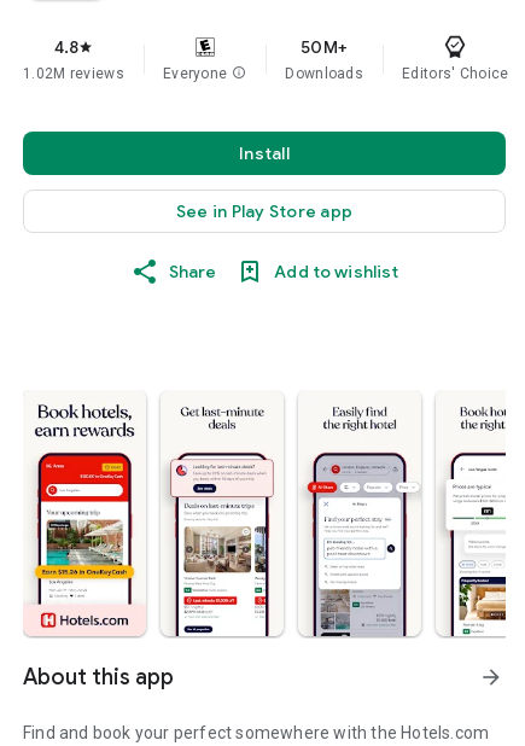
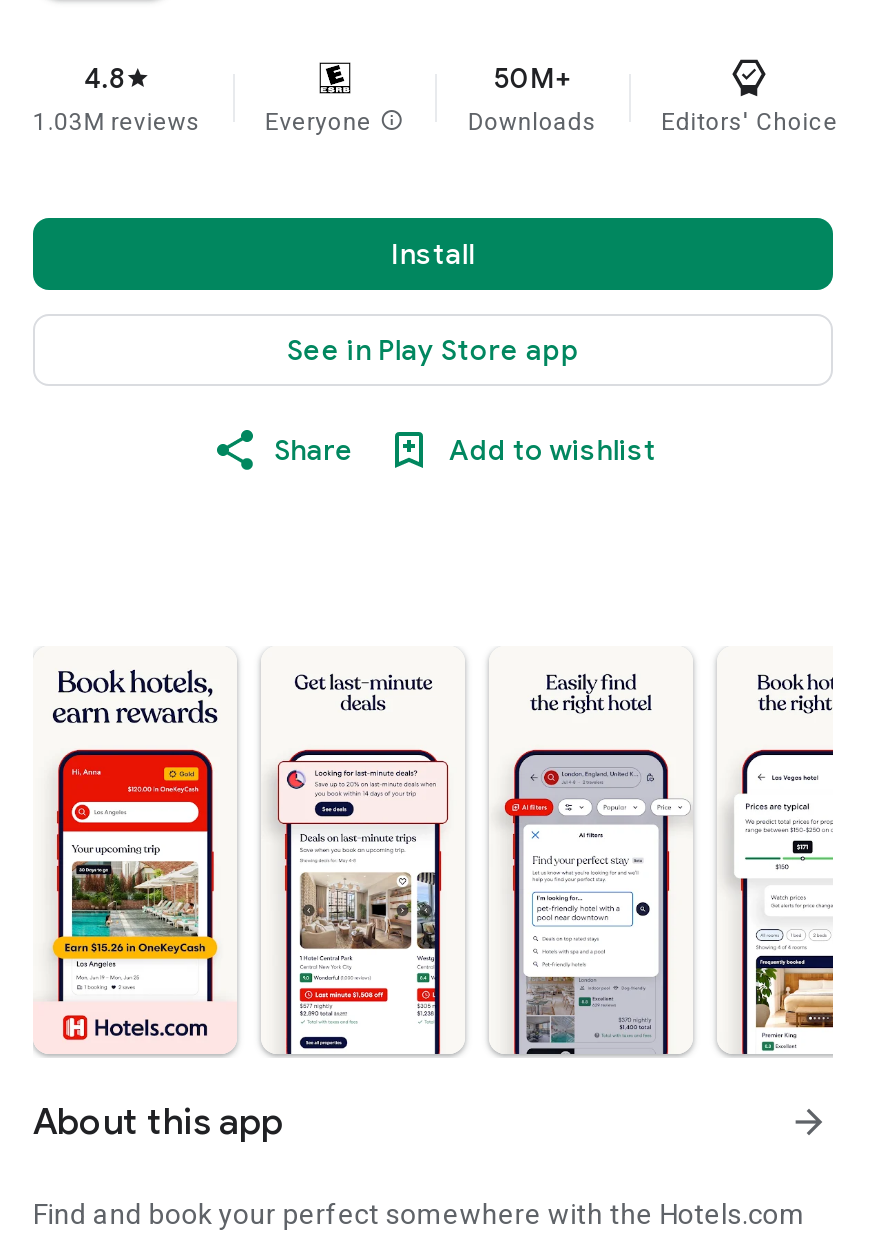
[23,65,124,82] 1.02M reviews -> [33,108,201,136] 1.03M reviews

